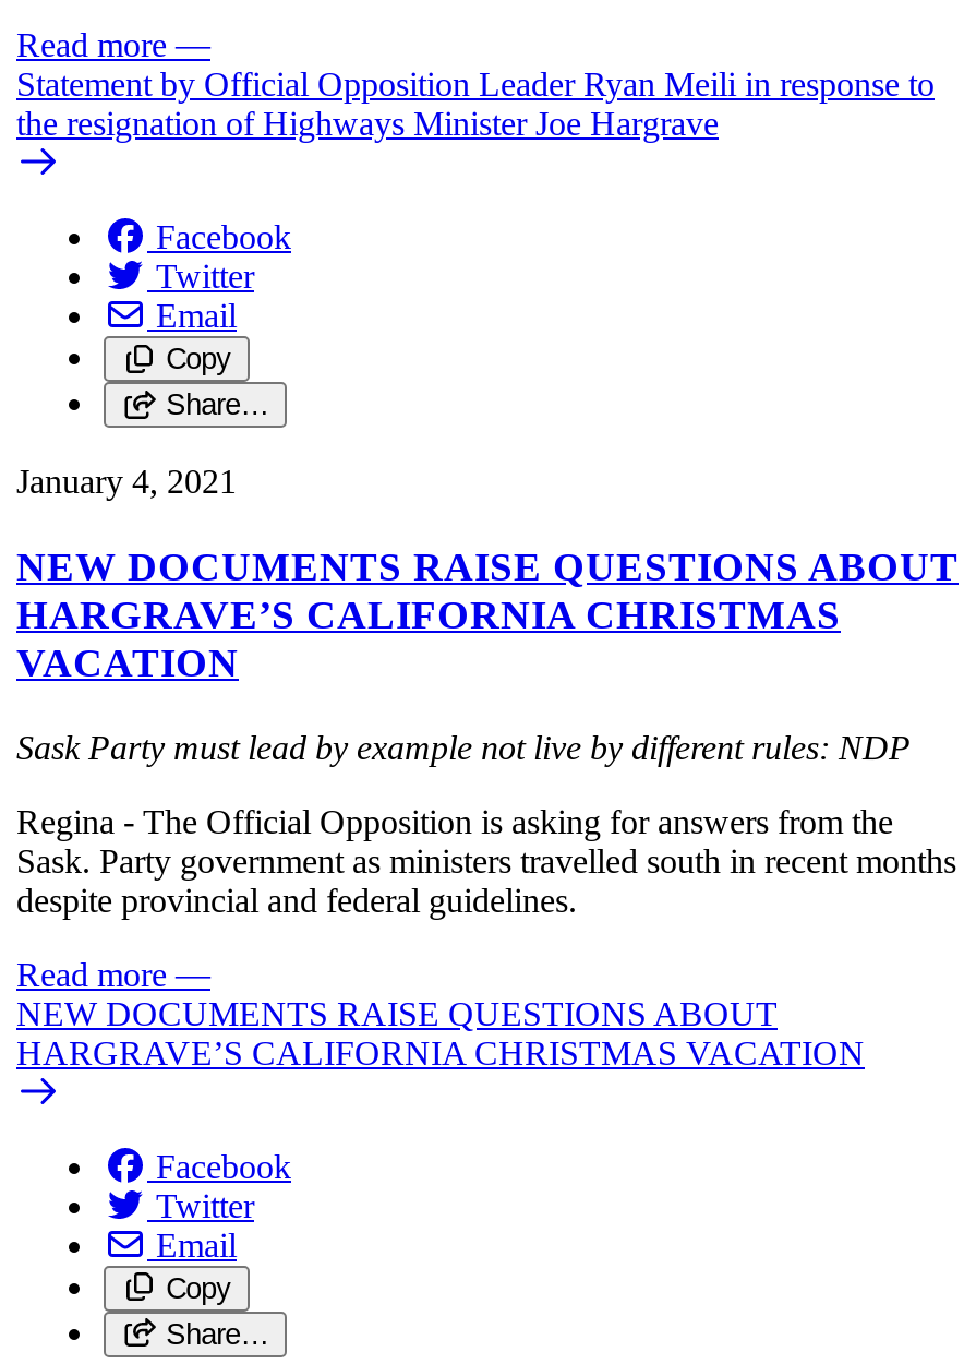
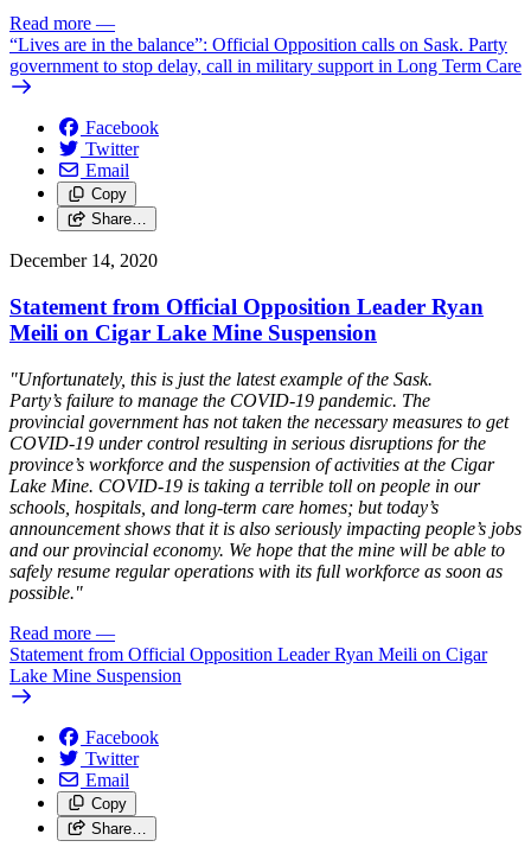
[16,66,935,142] Statement by Official Opposition Leader Ryan Meili in response to | the resignation of Highways Minister Joe Hargrave -> [9,35,522,76] “Lives are in the balance”: Official Opposition calls on Sask. Party | government to stop delay, call in military support in Long Term Care
[16,463,959,918] January 4, 2021 | NEW DOCUMENTS RAISE QUESTIONS ABOUT | HARGRAVE’S CALIFORNIA CHRISTMAS | VACATION | Sask Party must lead by example not live by different rules: NDP | Regina - The Official Opposition is asking for answers from the | Sask. Party government as ministers travelled south in recent months | despite provincial and federal guidelines. -> [9,251,522,602] December 14, 2020 | Statement from Official Opposition Leader Ryan | Meili on Cigar Lake Mine Suspension | "Unfortunately, this is just the latest example of the Sask. | Party’s failure to manage the COVID-19 pandemic. The | provincial government has not taken the necessary measures to get | COVID-19 under control resulting in serious disruptions for the | province’s workforce and the suspension of activities at the Cigar | Lake Mine. COVID-19 is taking a terrible toll on people in our | schools, hospitals, and long-term care homes; but today’s | announcement shows that it is also seriously impacting people’s jobs | and our provincial economy. We hope that the mine will be able to | safely resume regular operations with its full workforce as soon as | possible."
[16,994,865,1071] NEW DOCUMENTS RAISE QUESTIONS ABOUT | HARGRAVE’S CALIFORNIA CHRISTMAS VACATION -> [9,644,487,685] Statement from Official Opposition Leader Ryan Meili on Cigar | Lake Mine Suspension

